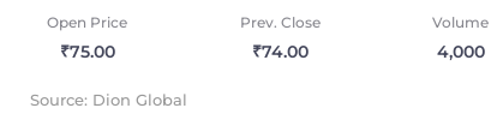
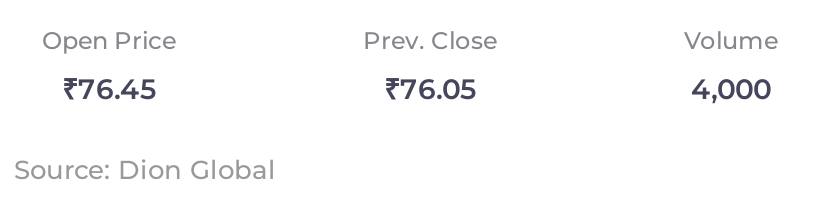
[59,41,115,62] ₹75.00 -> [62,71,156,107] ₹76.45
[251,41,308,62] ₹74.00 -> [384,71,476,107] ₹76.05

